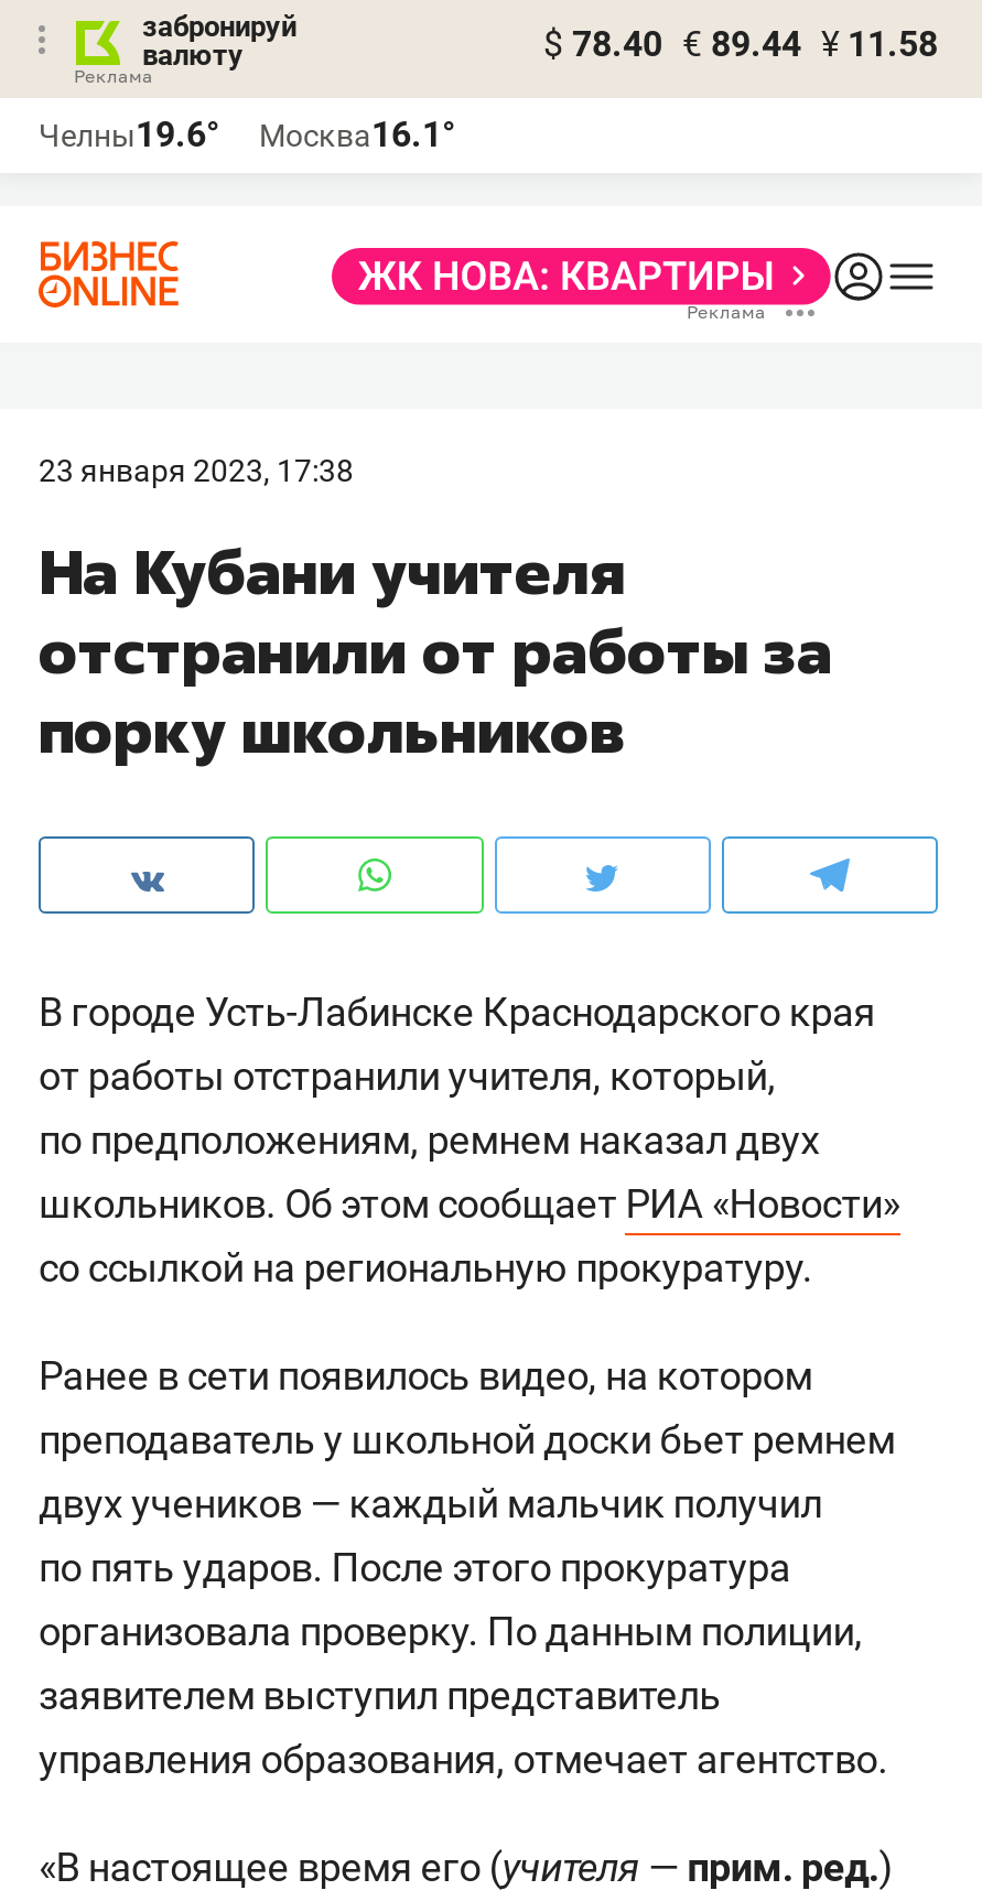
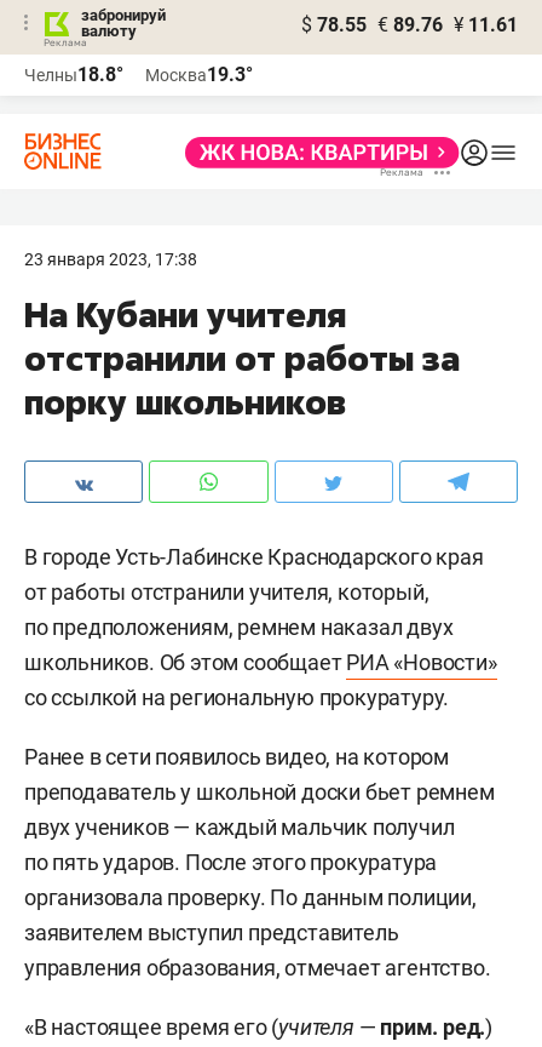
[543,23,938,65] $ 78.40 € 89.44 ¥ 11.58 -> [301,13,518,36] $ 78.55 € 89.76 ¥ 11.61
[39,114,219,155] Челны19.6° -> [24,63,123,86] Челны18.8°
[259,114,455,155] Москва16.1° -> [145,63,253,86] Москва19.3°

